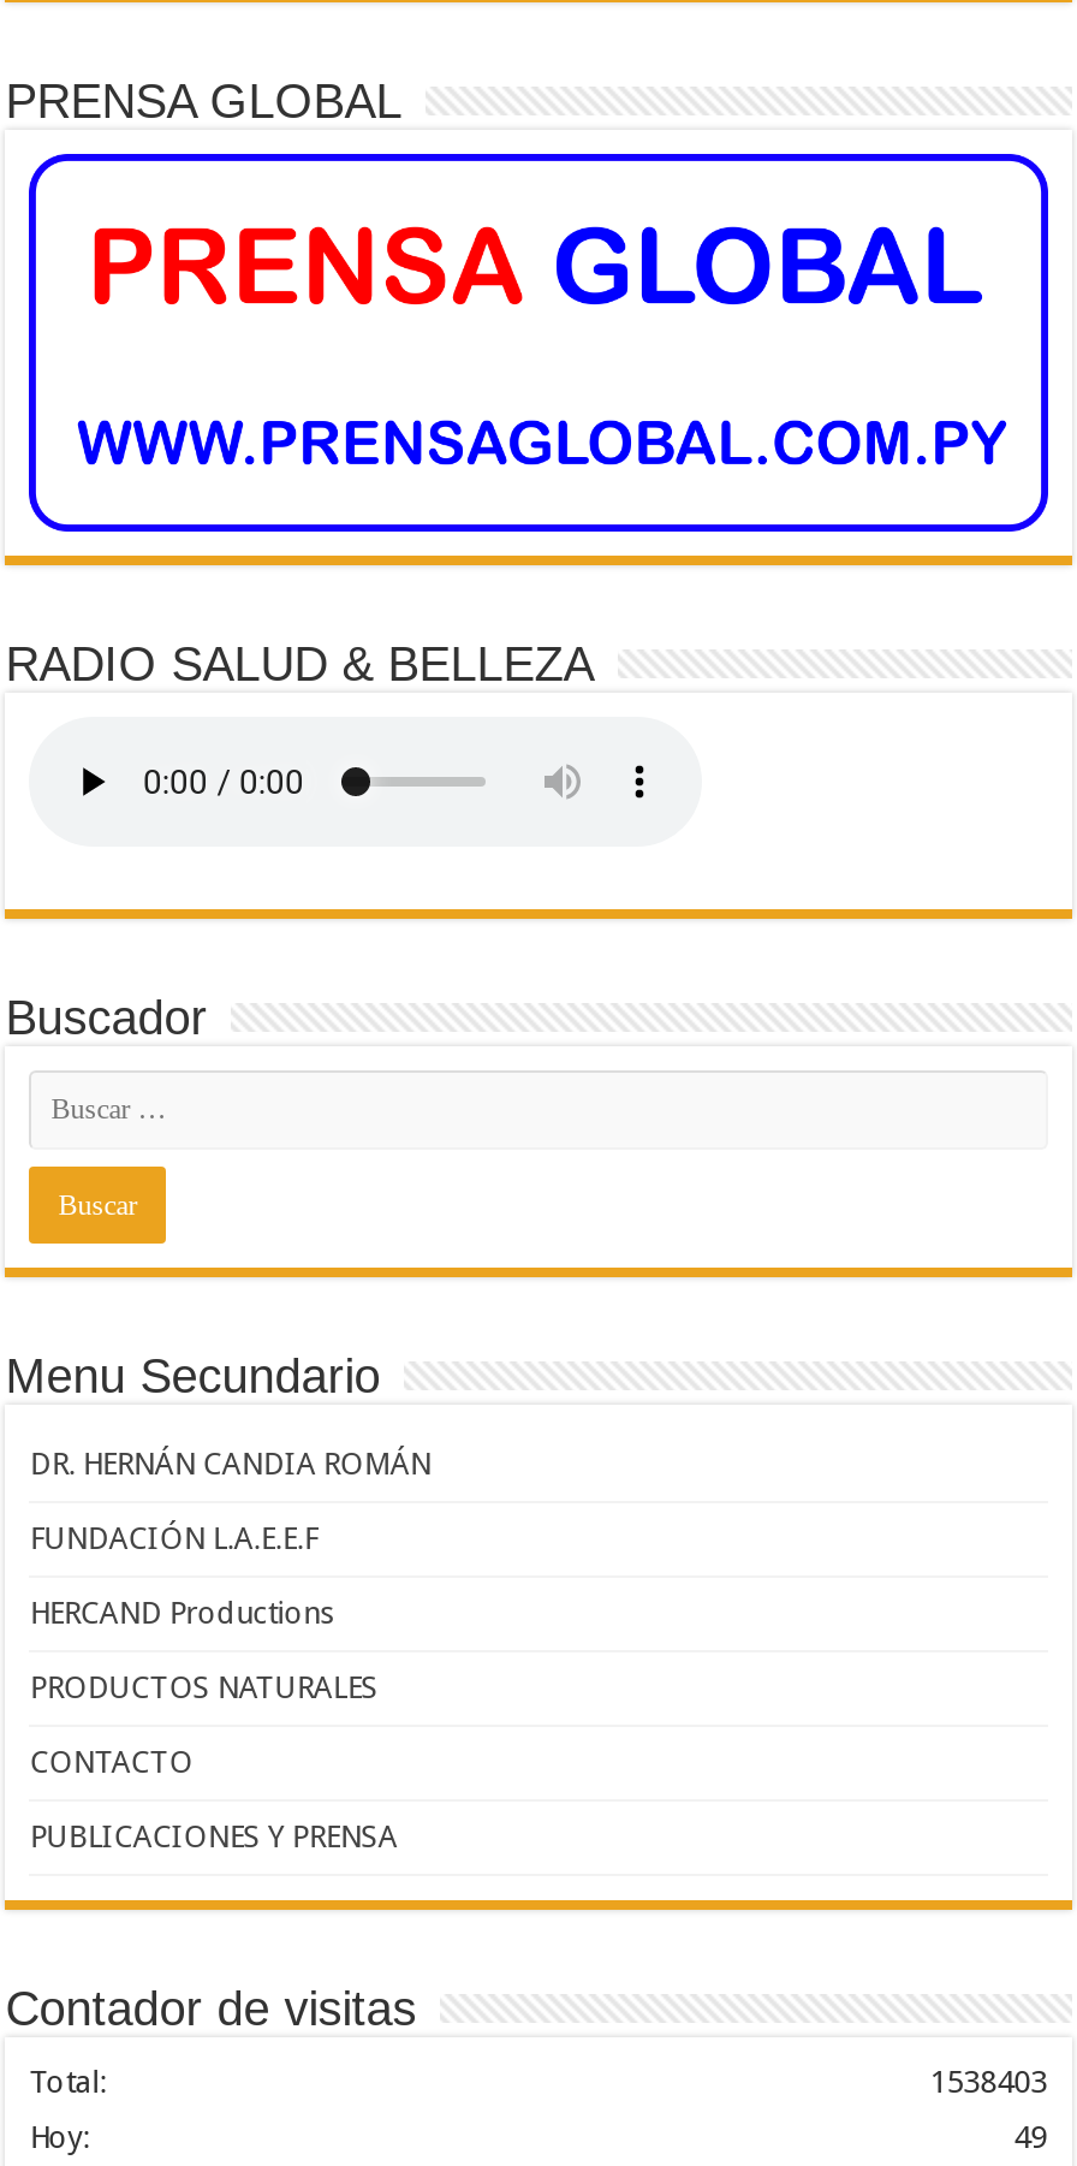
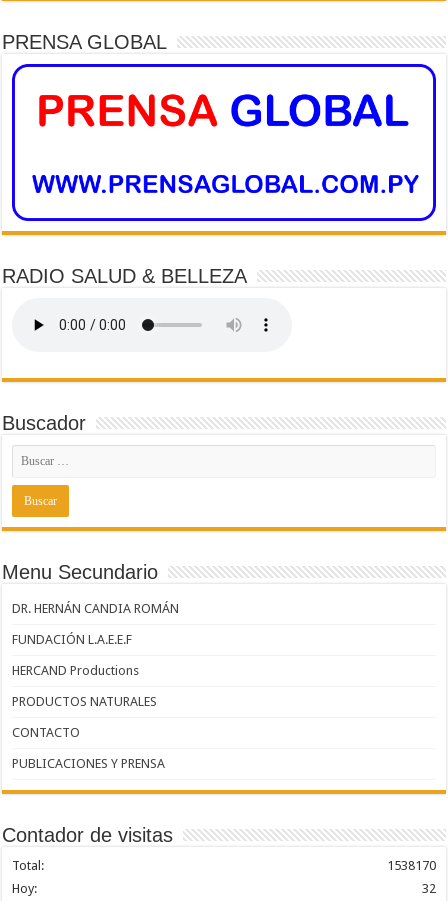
[930,2064,1048,2100] 1538403 -> [387,858,436,873] 1538170
[1014,2120,1048,2156] 49 -> [422,881,436,896] 32

